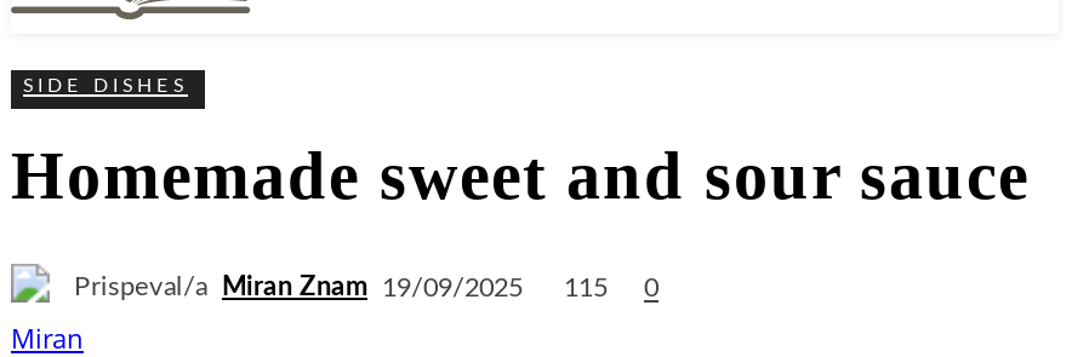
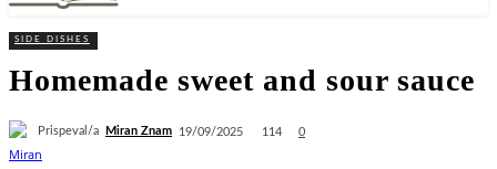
[74,275,658,302] Prispeval/a Miran Znam 19/09/2025 115 0 -> [38,125,305,138] Prispeval/a Miran Znam 19/09/2025 114 0

